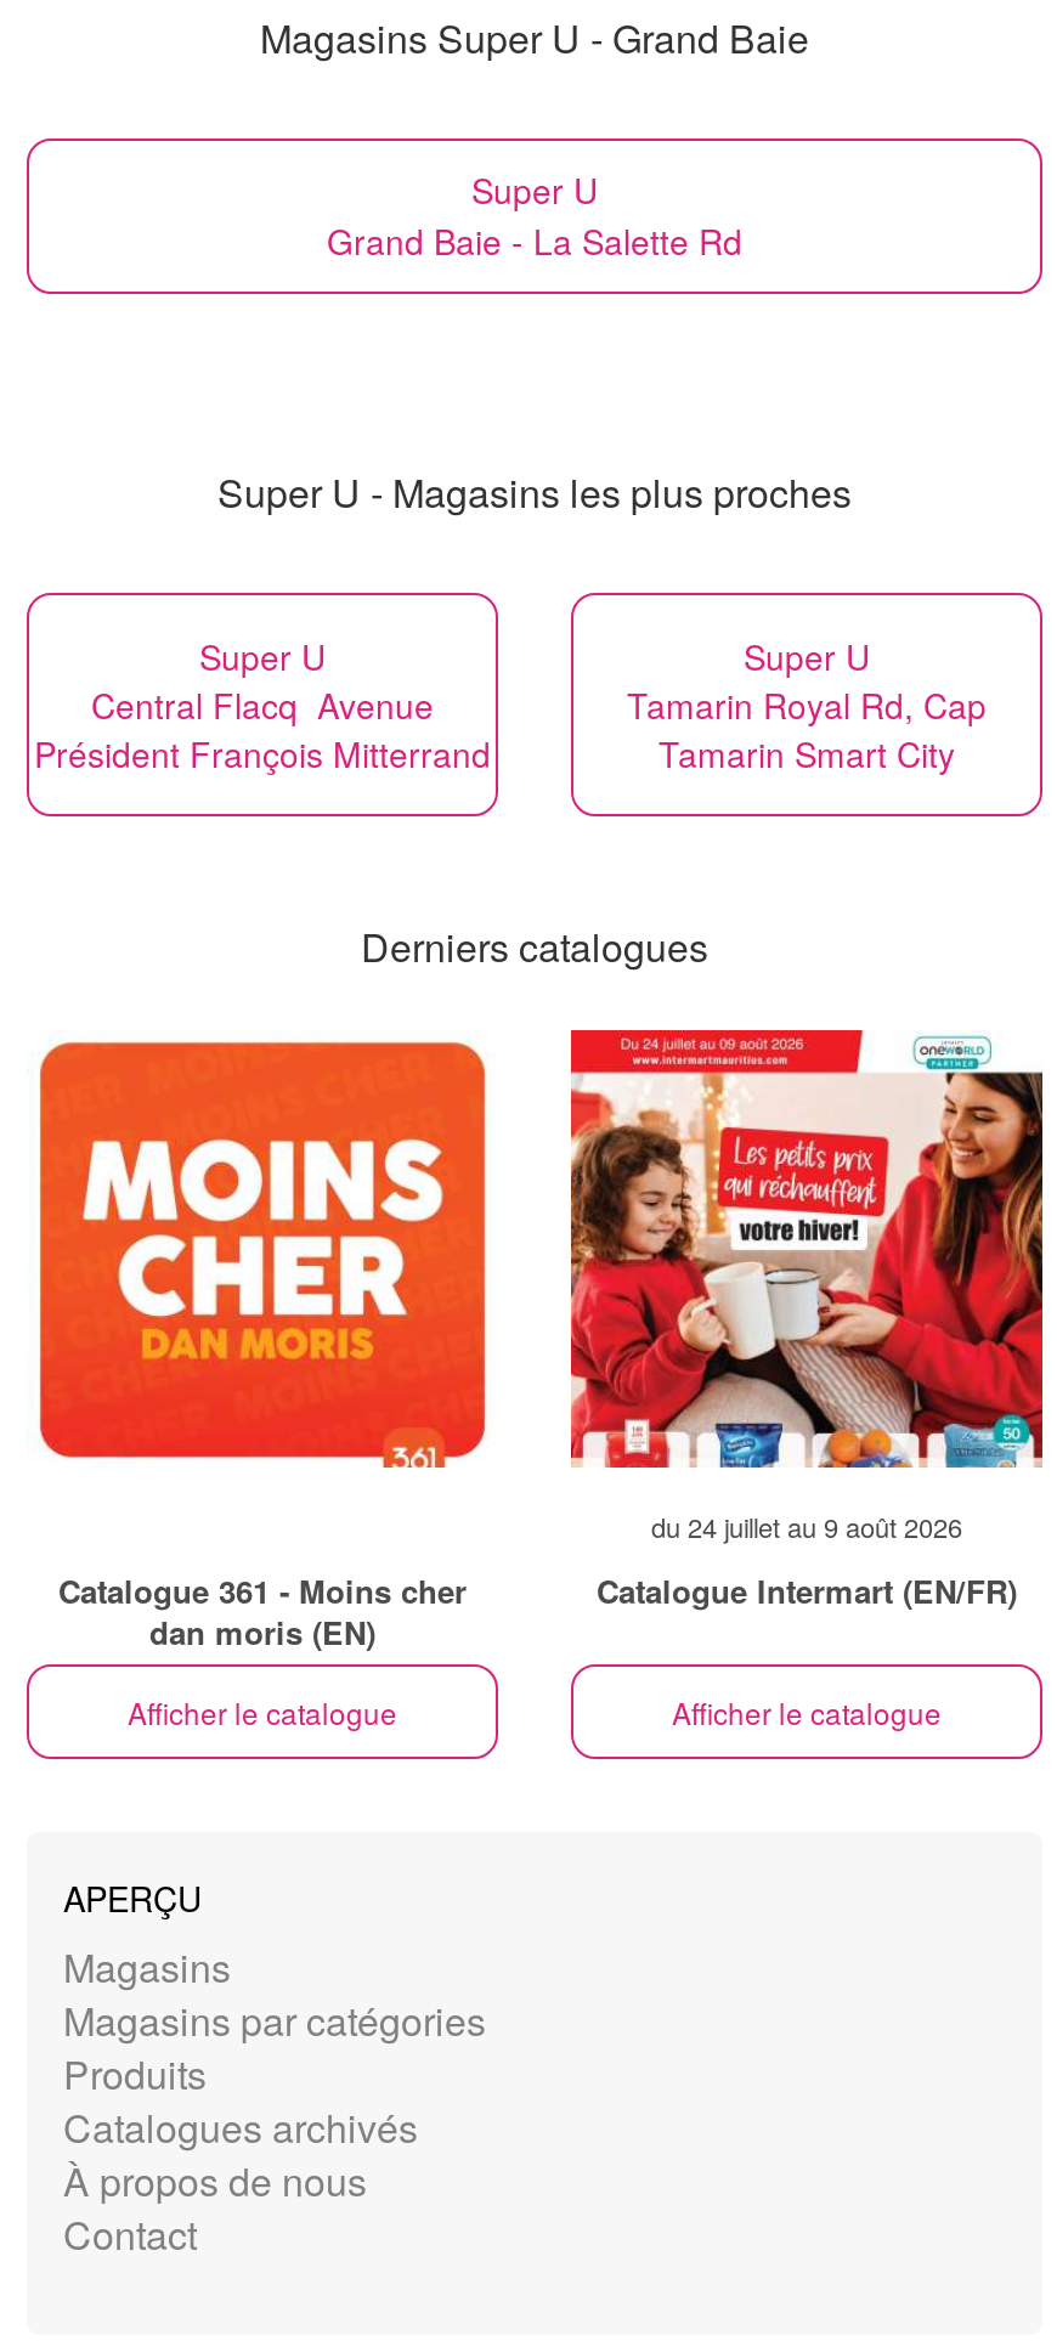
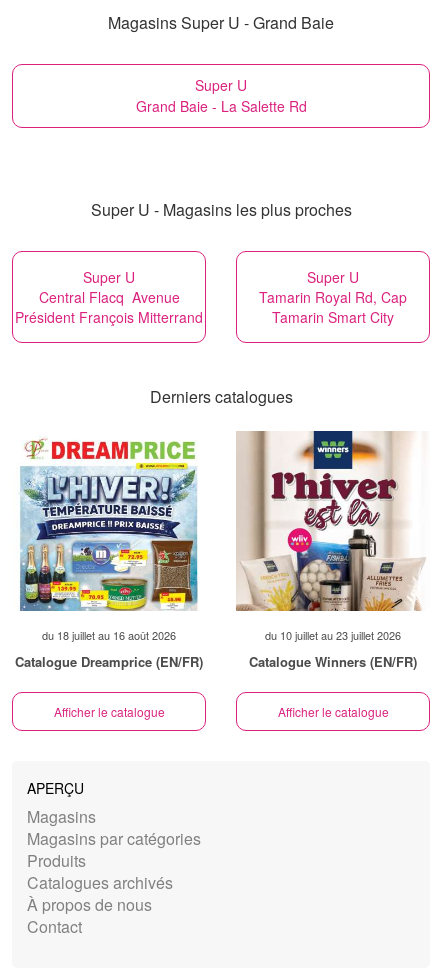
[36,1040,488,1654] [image] | Catalogue 361 - Moins cher | dan moris (EN) -> [15,436,203,671] [image] | du 18 juillet au 16 août 2026 | Catalogue Dreamprice (EN/FR)
[569,1028,1045,1545] [image] | du 24 juillet au 9 août 2026 -> [236,430,430,643] [image] | du 10 juillet au 23 juillet 2026
[597,1566,1017,1613] Catalogue Intermart (EN/FR) -> [249,652,417,671] Catalogue Winners (EN/FR)

